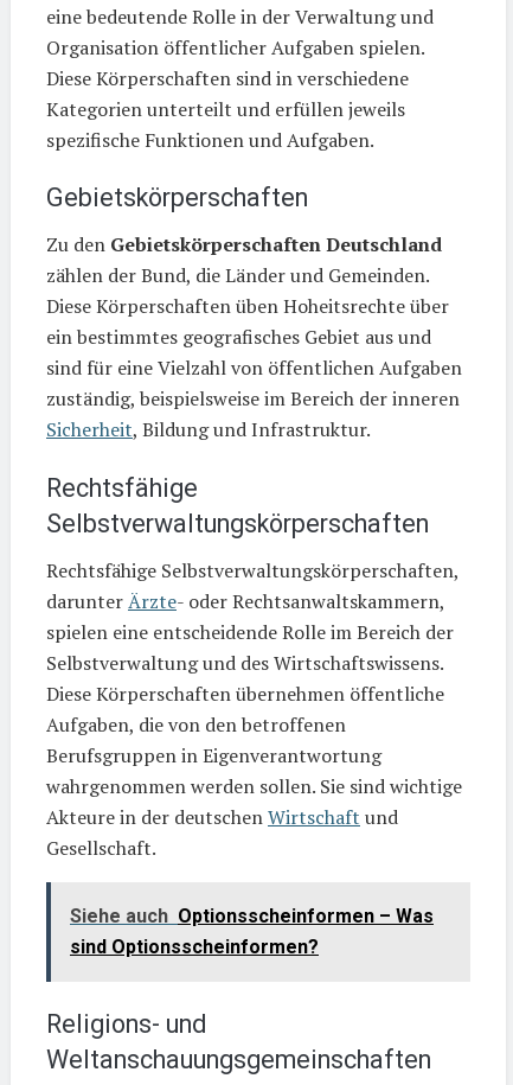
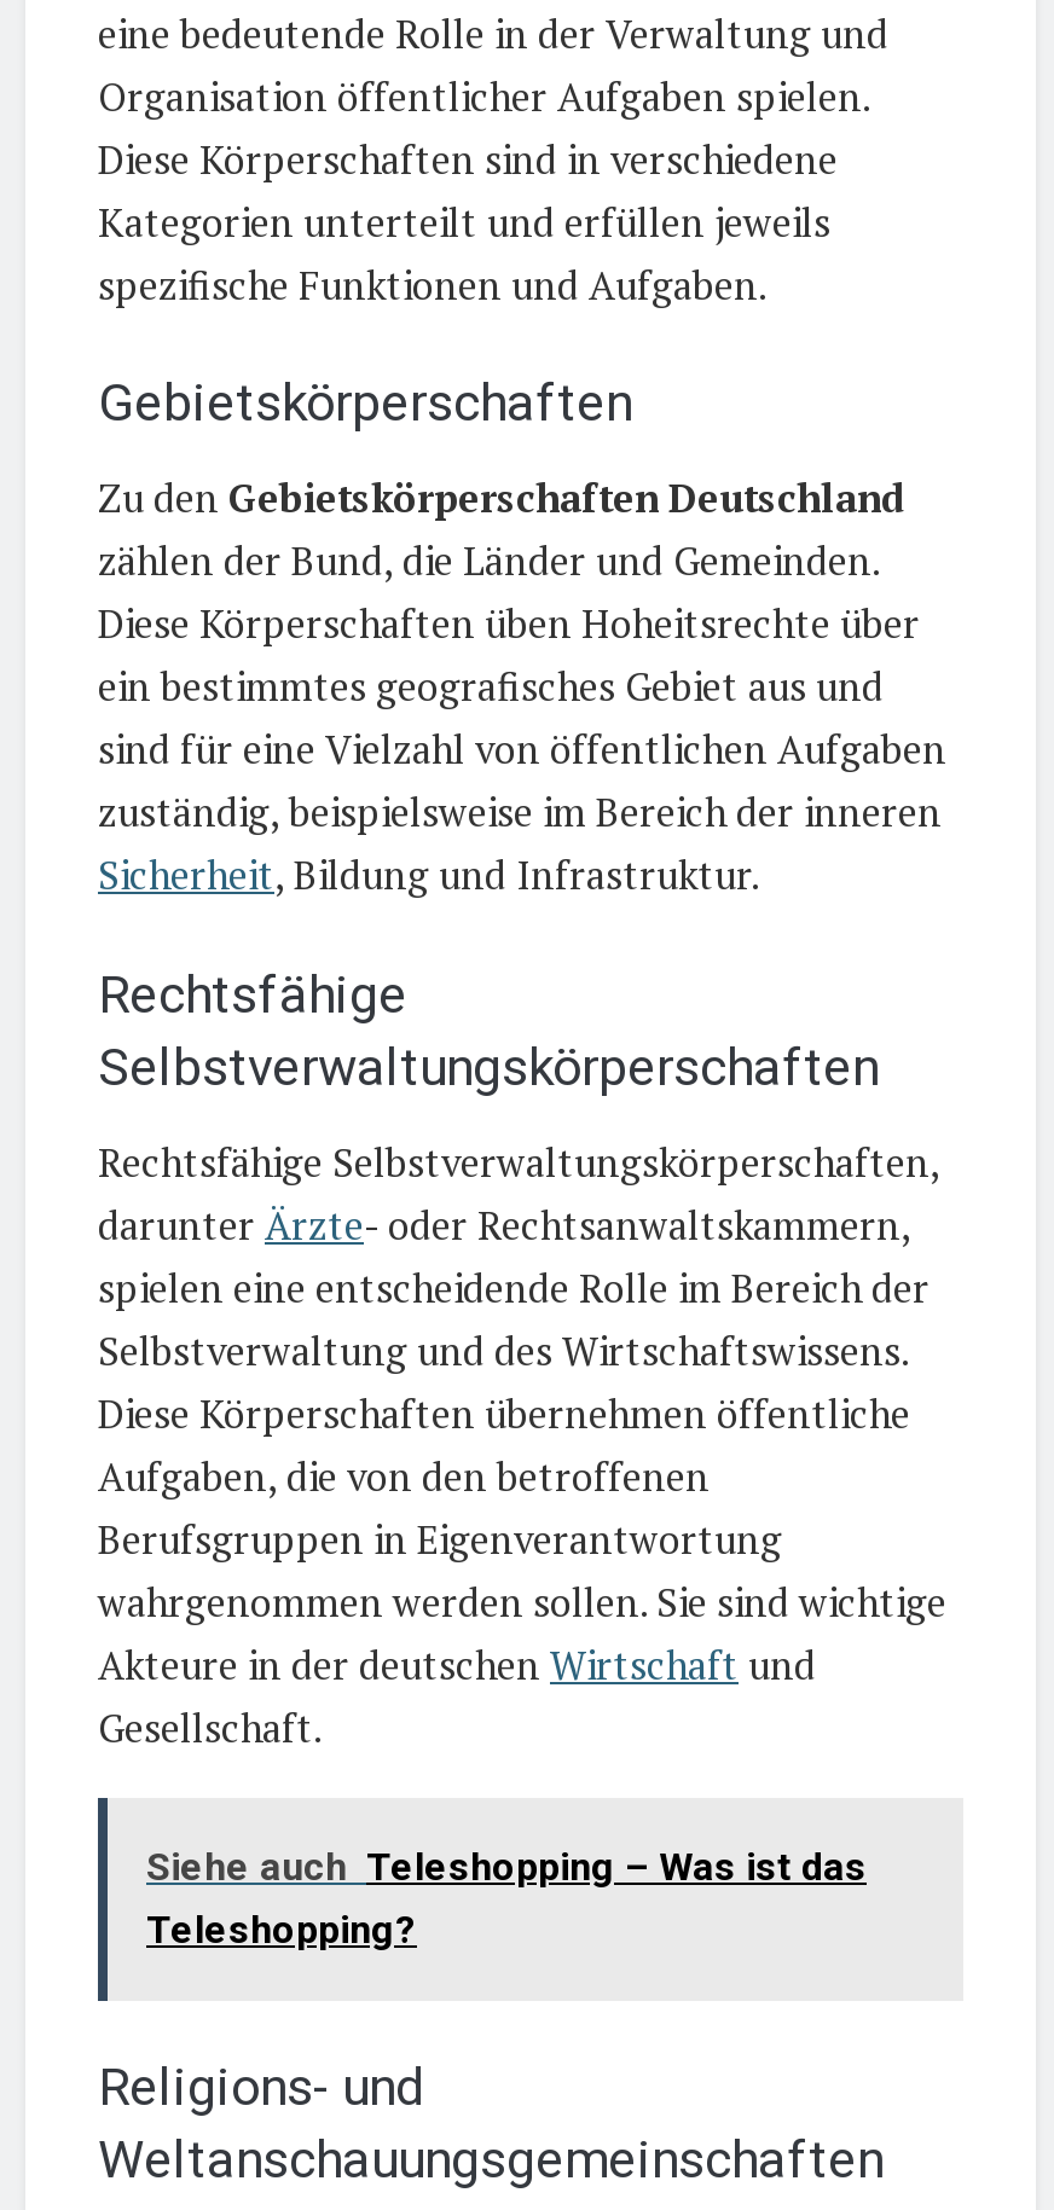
[70,904,434,958] Siehe auch Optionsscheinformen – Was | sind Optionsscheinformen? -> [146,1843,867,1951] Siehe auch Teleshopping – Was ist das | Teleshopping?

